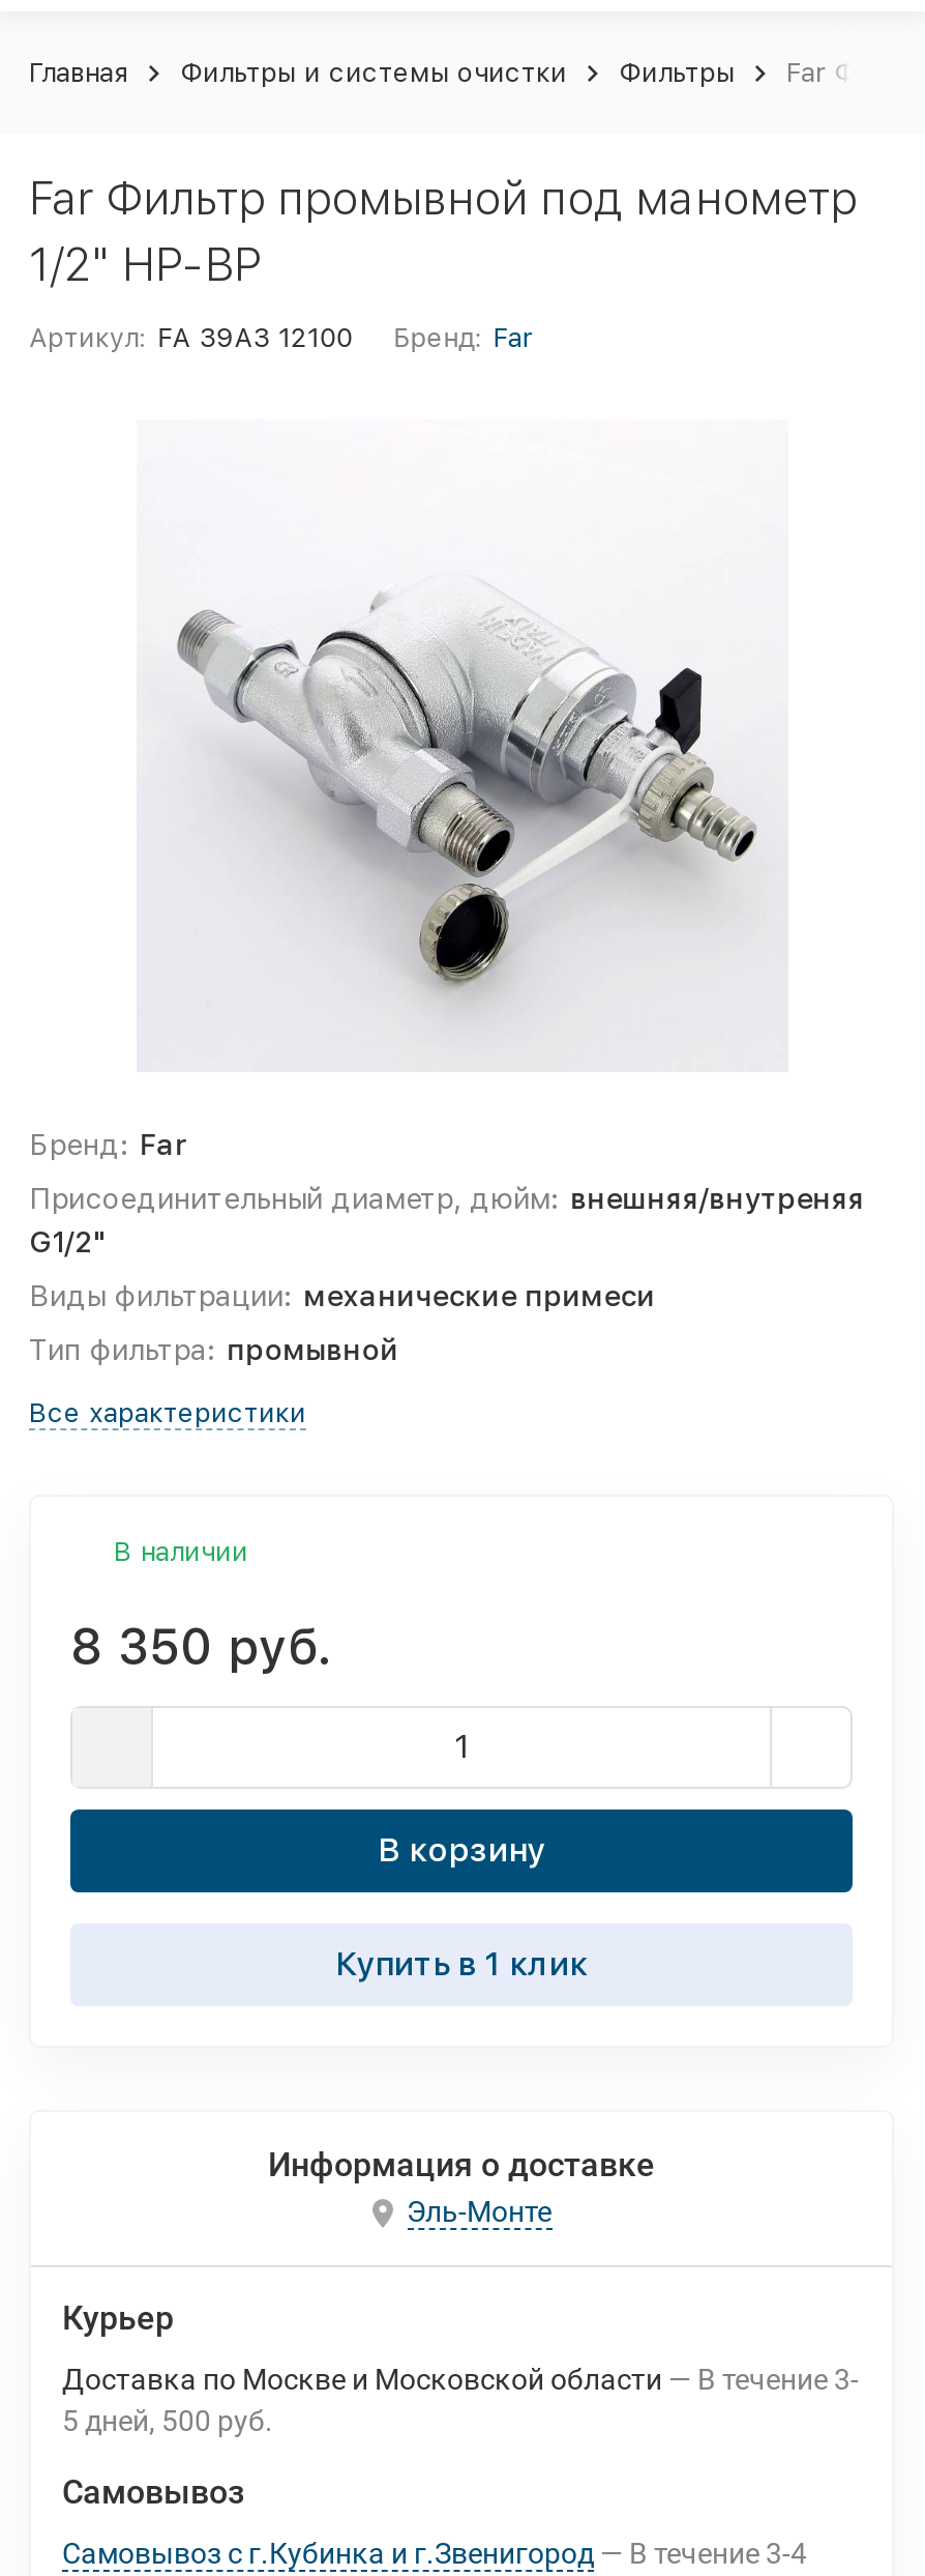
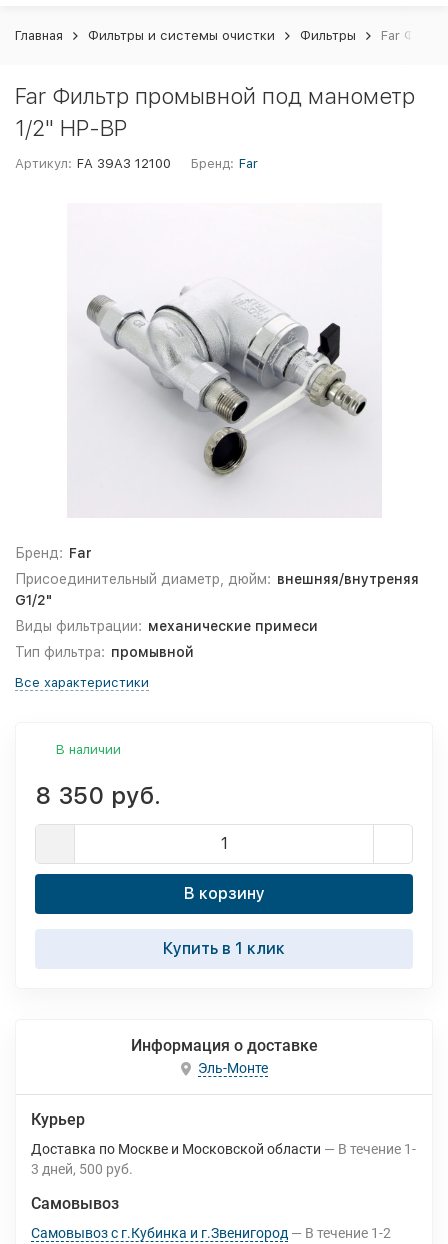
[62,2363,859,2396] Доставка по Москве и Московской области В течение 3- -> [31,1141,416,1157] Доставка по Москве и Московской области В течение 1-
[62,2404,273,2437] 5 дней 500 руб. -> [31,1161,133,1177] 3 дней 500 руб.
[62,2537,807,2570] Самовывоз с г.Кубинка и г.Звенигород В течение 3-4 -> [31,1225,391,1241] Самовывоз с г.Кубинка и г.Звенигород В течение 1-2

